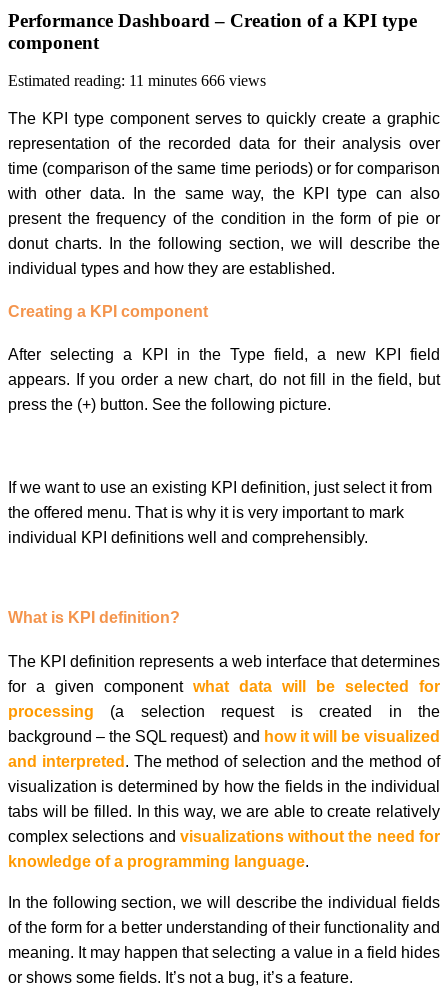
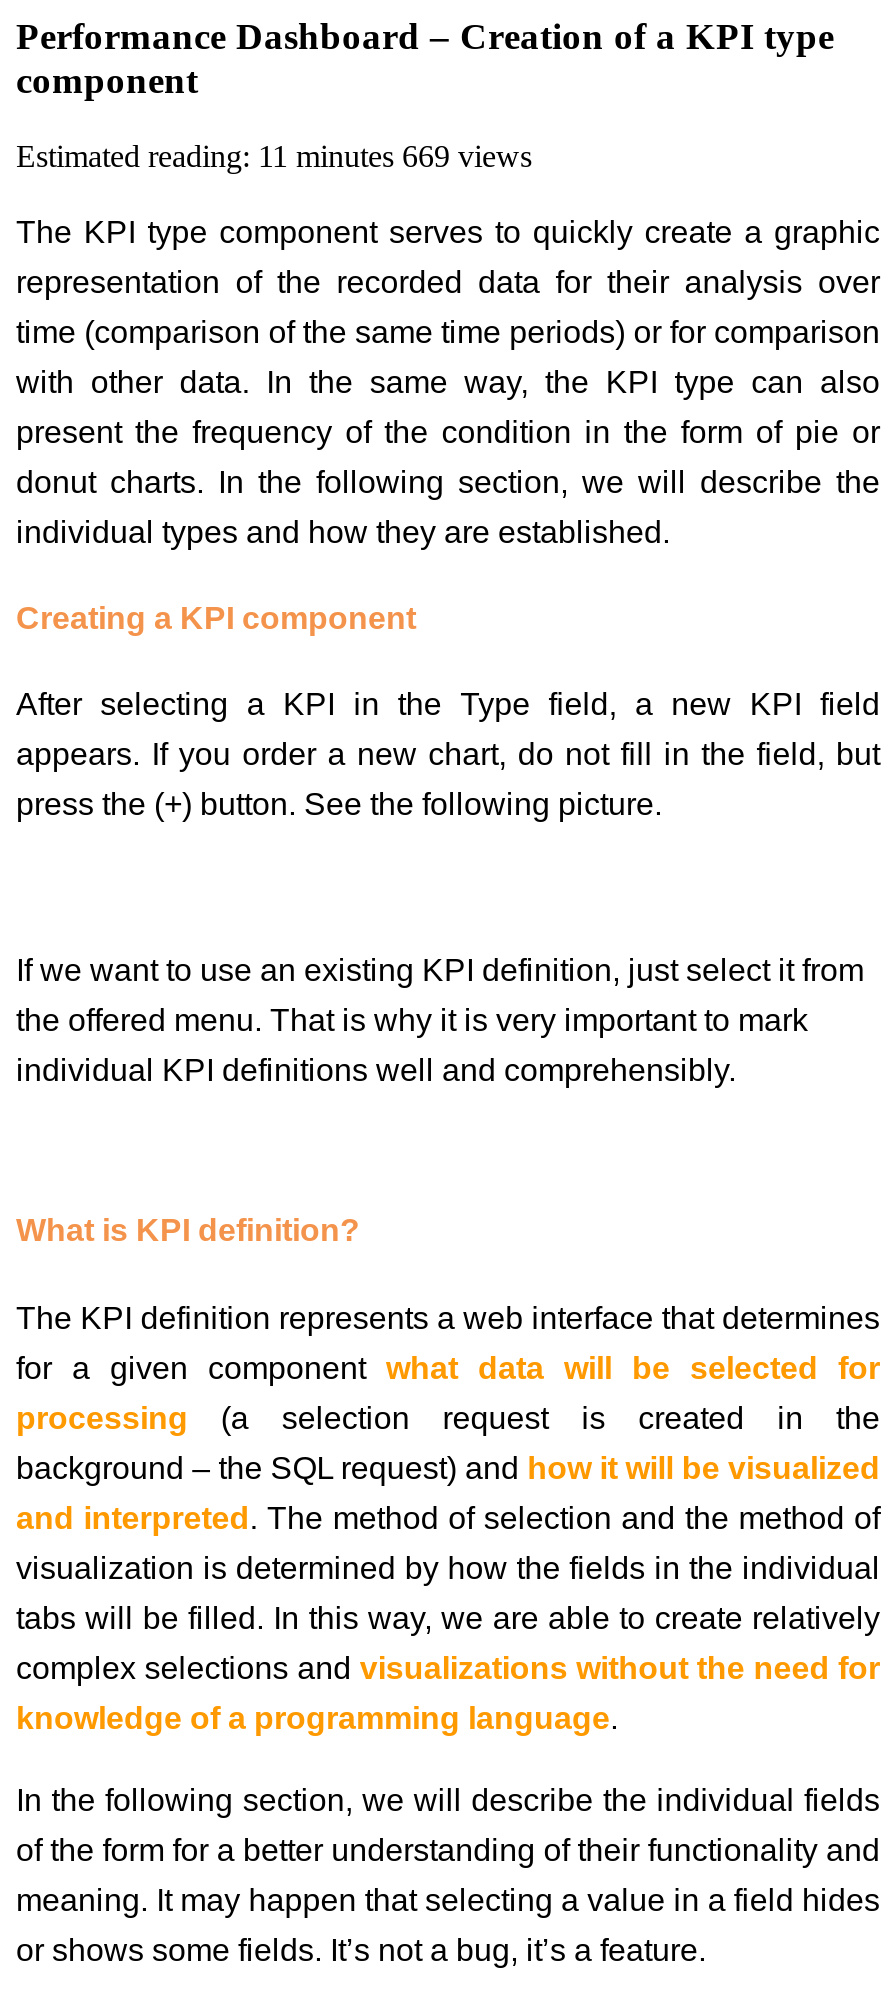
[8,72,266,89] Estimated reading: 11 minutes 666 views -> [16,140,532,174] Estimated reading: 11 minutes 669 views

